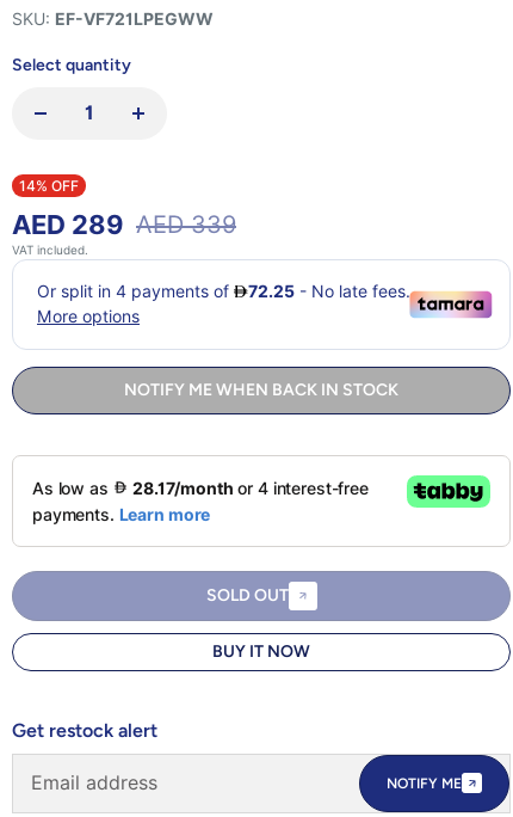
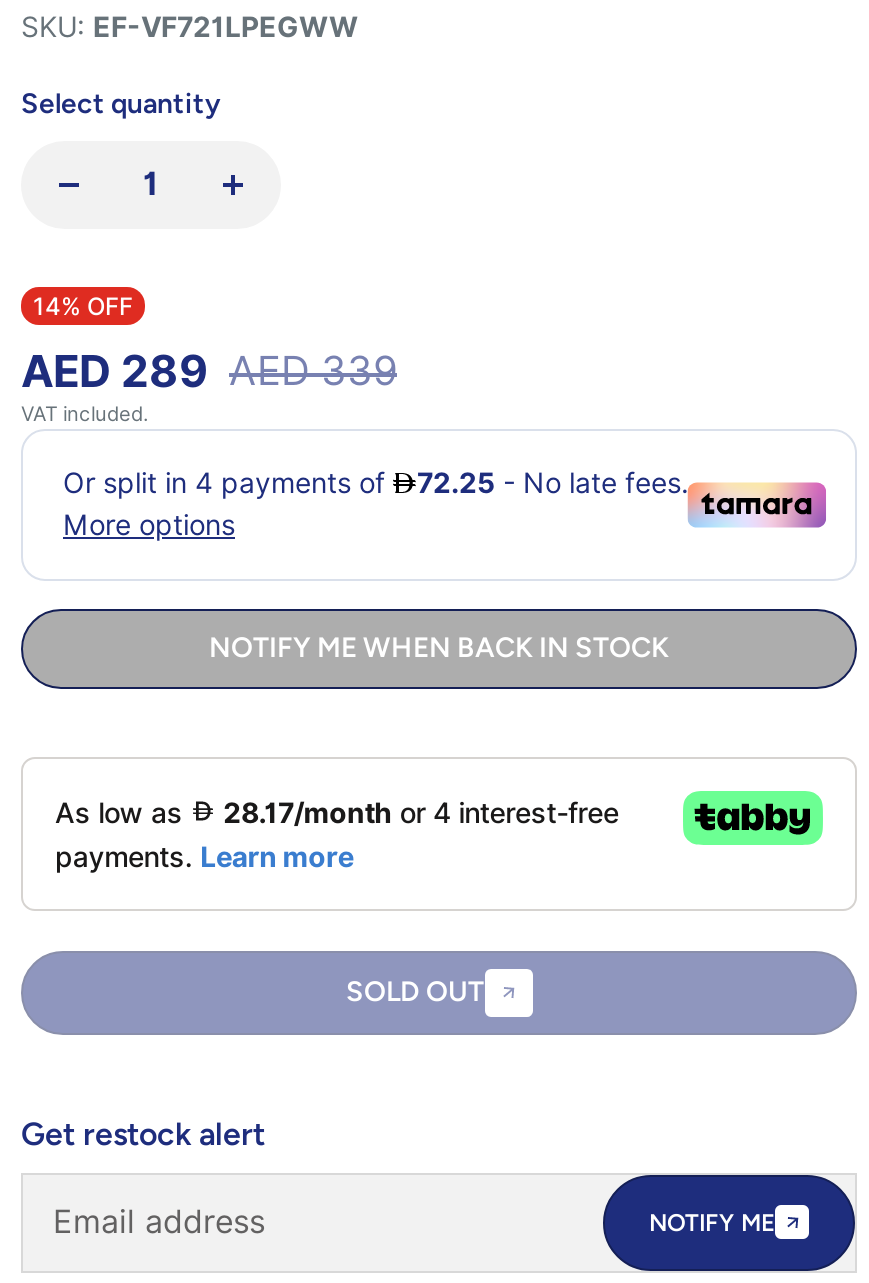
[212,641,310,661] BUY IT NOW -> none

